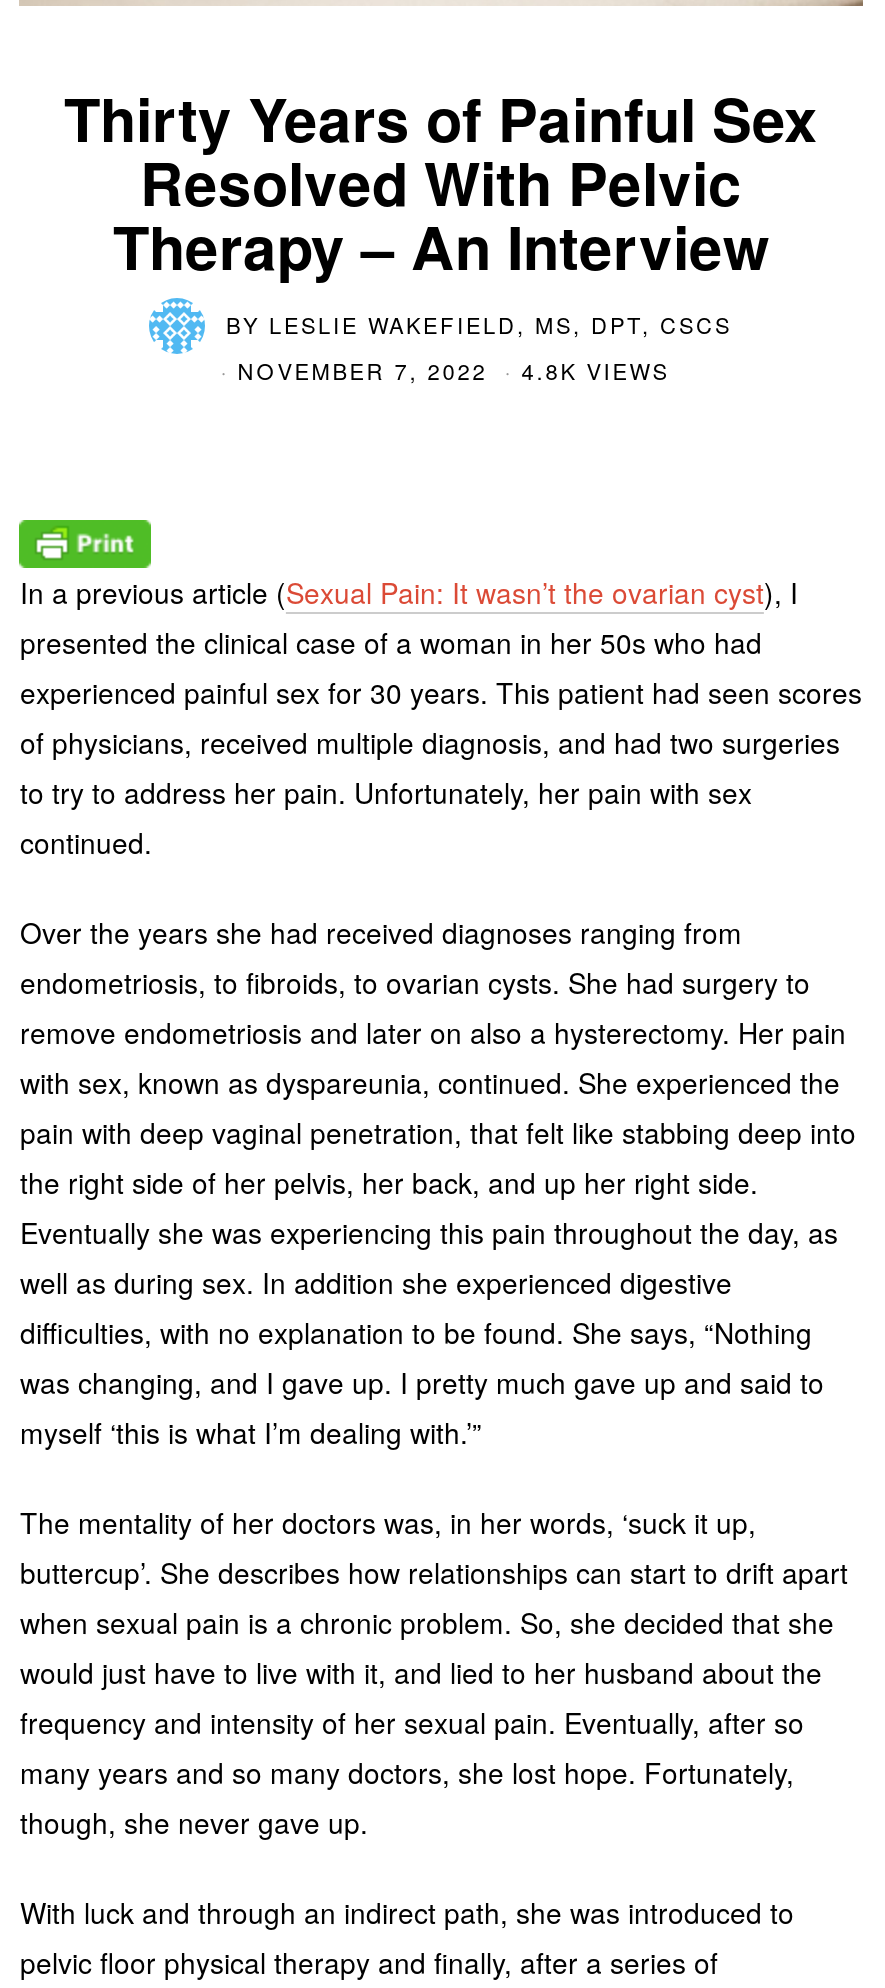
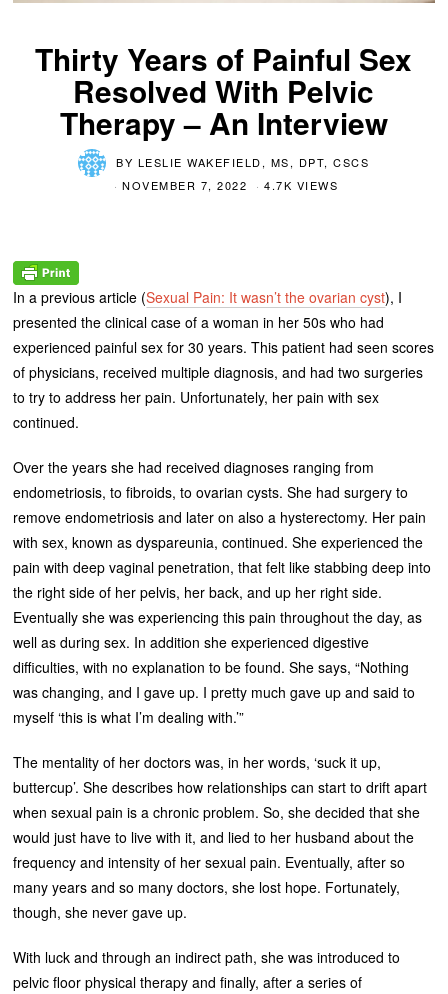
[237,355,669,387] NOVEMBER 7, 2022 4.8K VIEWS -> [122,177,338,193] NOVEMBER 7, 2022 4.7K VIEWS

